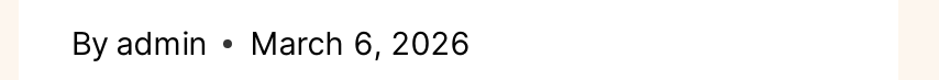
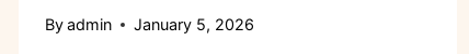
[71,25,470,62] By admin March 6, 2026 -> [45,16,254,34] By admin January 5, 2026

